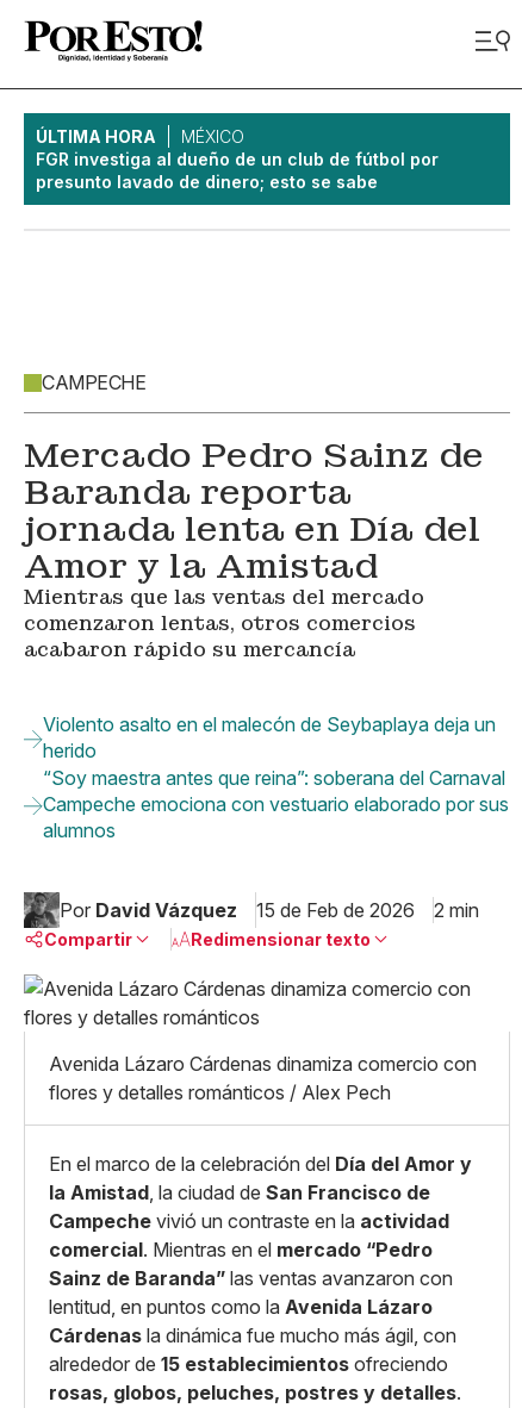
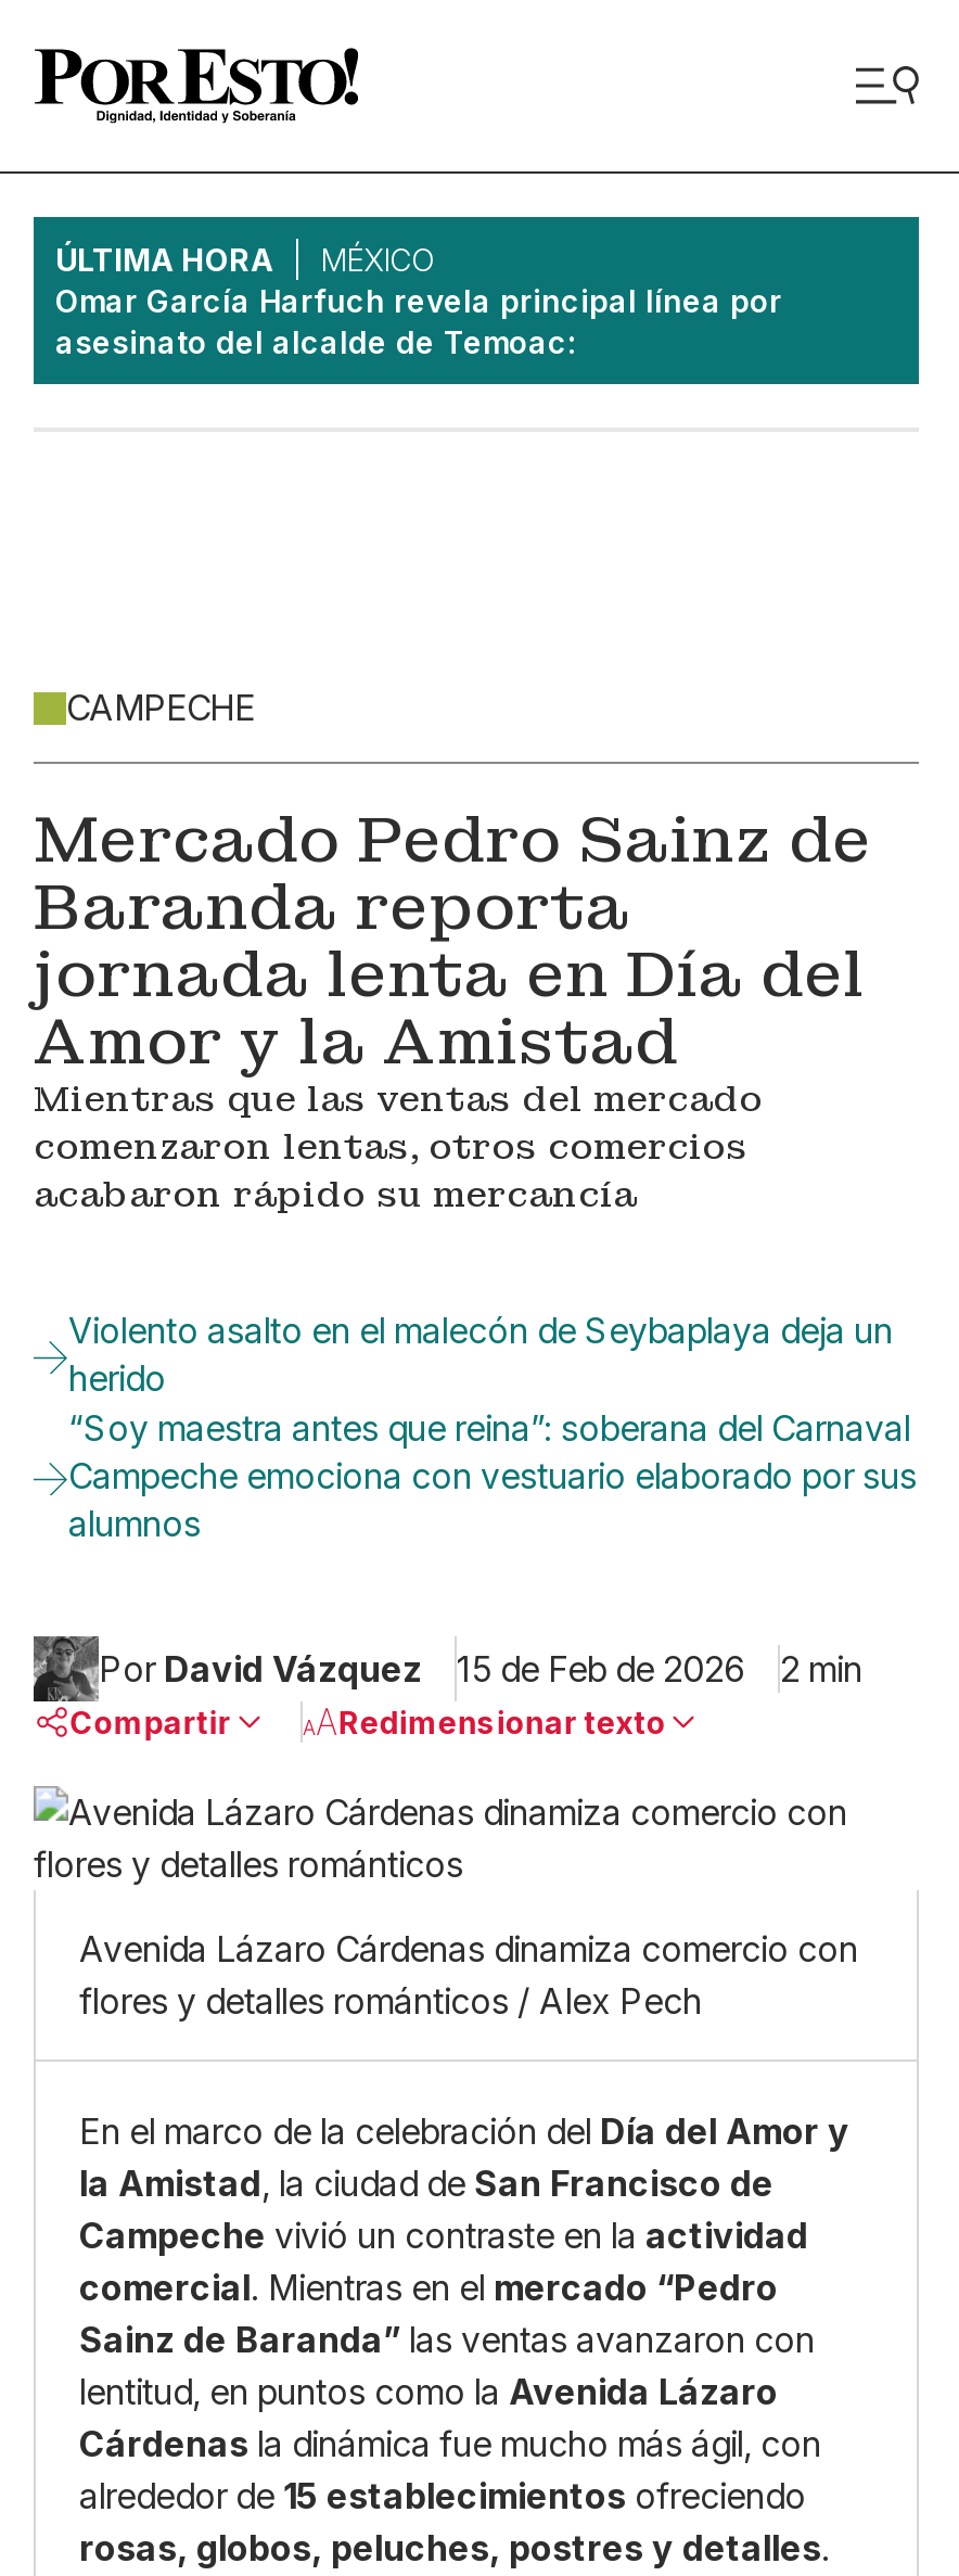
[36,149,439,192] FGR investiga al dueño de un club de fútbol por | presunto lavado de dinero; esto se sabe -> [55,282,782,360] Omar García Harfuch revela principal línea por | asesinato del alcalde de Temoac:

